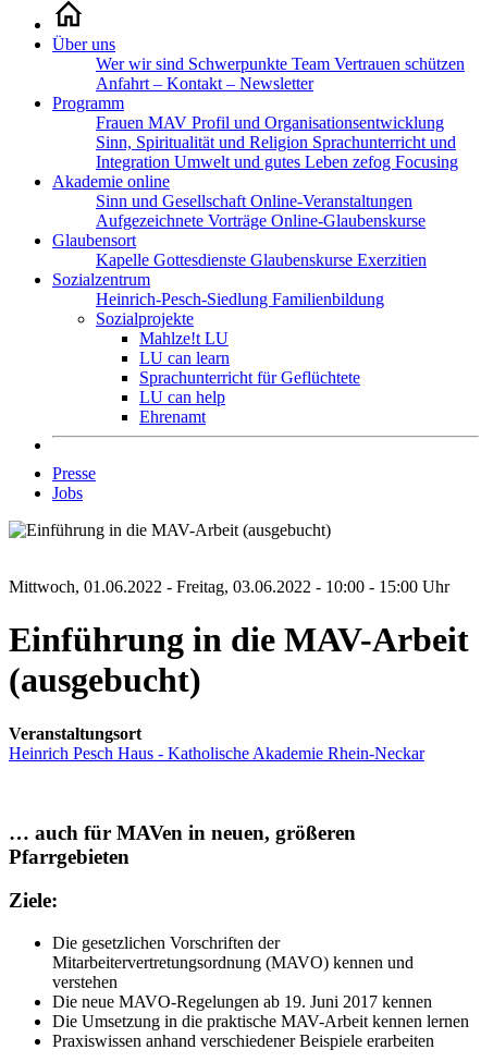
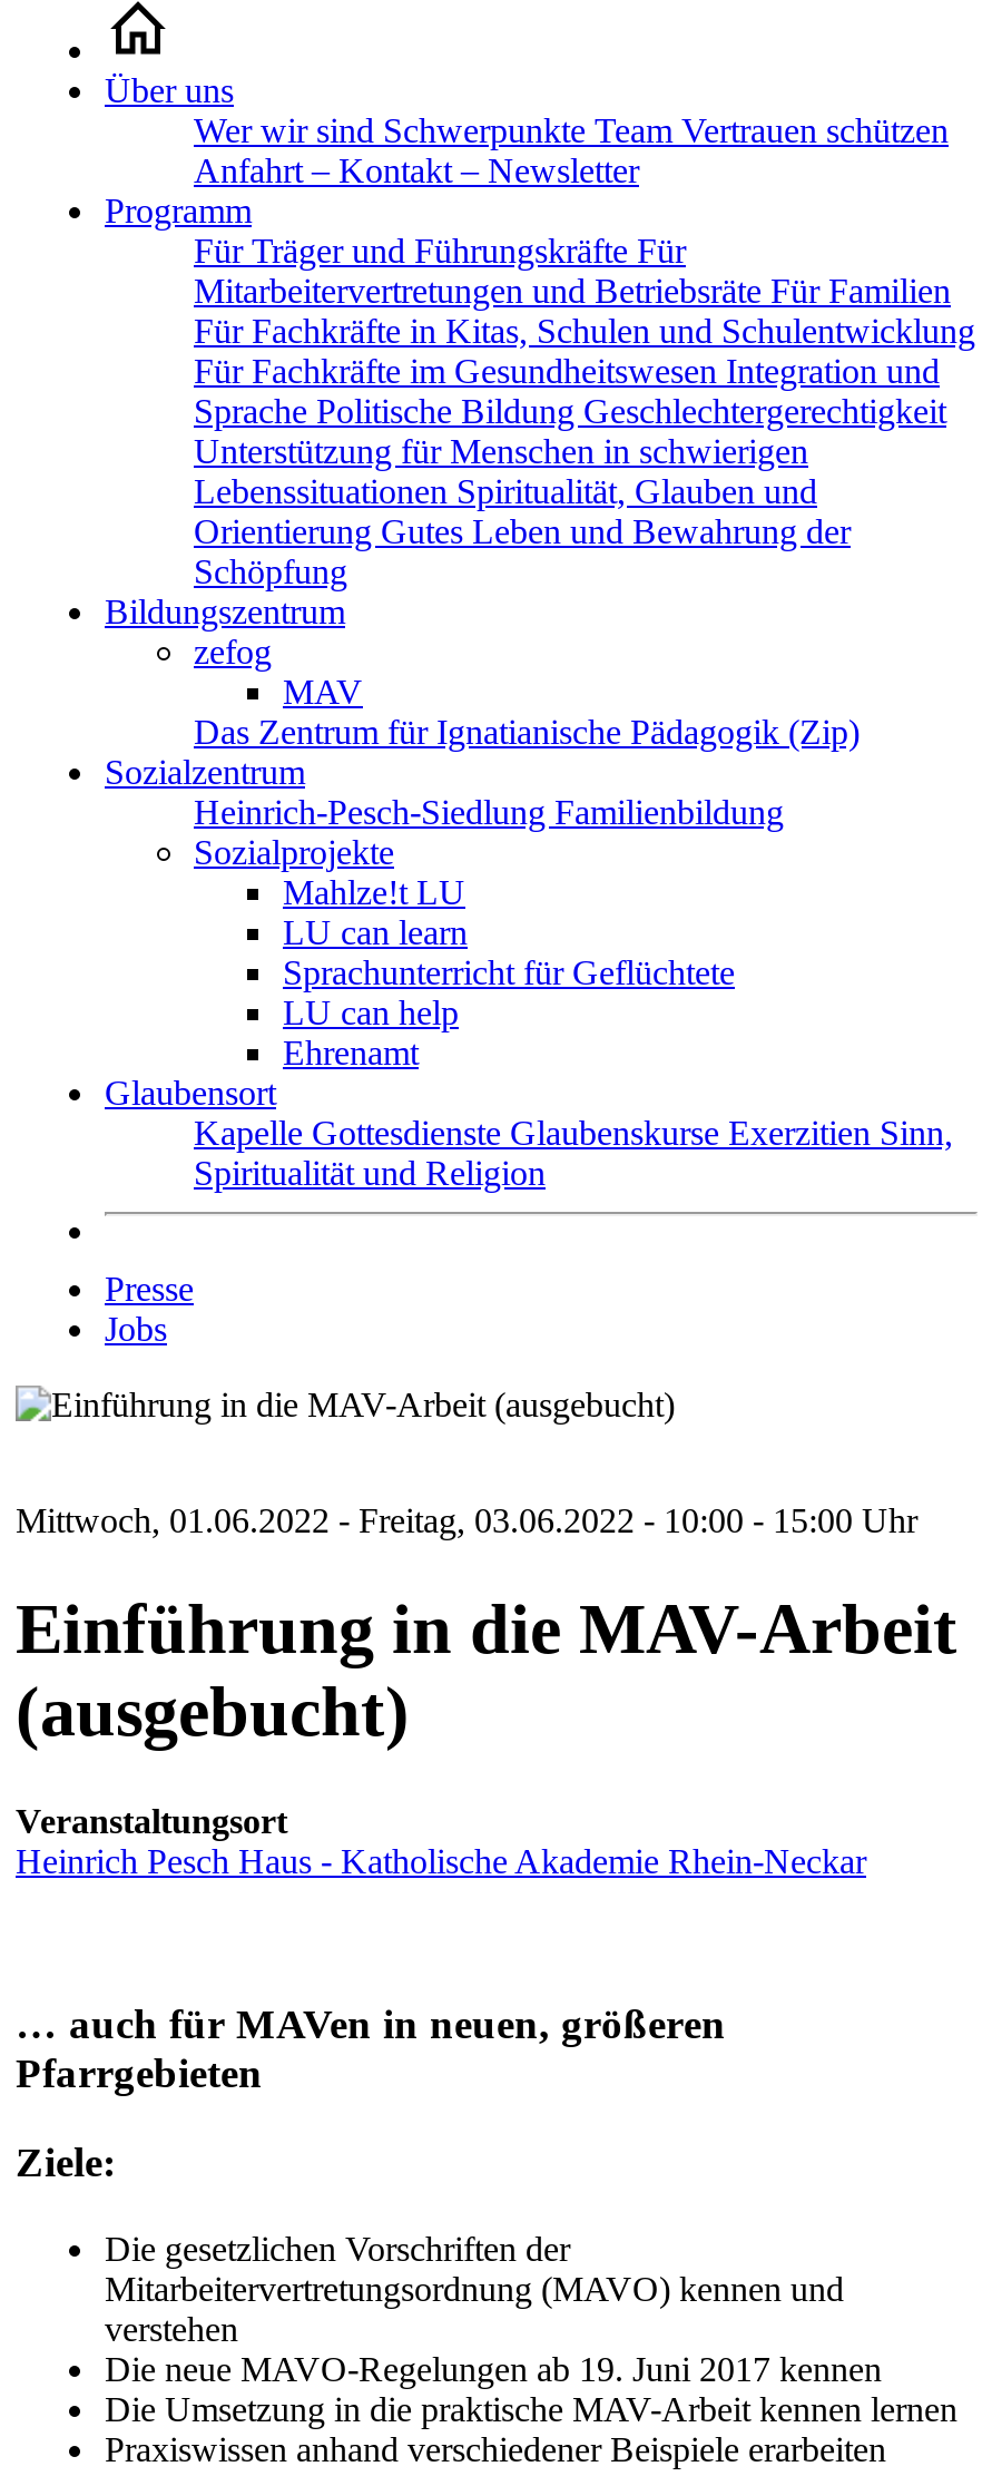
[52,113,458,269] Frauen MAV Profil und Organisationsentwicklung | Sinn, Spiritualität und Religion Sprachunterricht und | Integration Umwelt und gutes Leben zefog Focusing | Akademie online | Sinn und Gesellschaft Online-Veranstaltungen | Aufgezeichnete Vorträge Online-Glaubenskurse | Glaubensort | Kapelle Gottesdienste Glaubenskurse Exerzitien -> [105,232,975,751] Für Träger und Führungskräfte Für | Mitarbeitervertretungen und Betriebsräte Für Familien | Für Fachkräfte in Kitas, Schulen und Schulentwicklung | Für Fachkräfte im Gesundheitswesen Integration und | Sprache Politische Bildung Geschlechtergerechtigkeit | Unterstützung für Menschen in schwierigen | Lebenssituationen Spiritualität, Glauben und | Orientierung Gutes Leben und Bewahrung der | Schöpfung | Bildungszentrum | zefog | MAV | Das Zentrum für Ignatianische Pädagogik (Zip)
none -> [105,1074,953,1192] Glaubensort | Kapelle Gottesdienste Glaubenskurse Exerzitien Sinn, | Spiritualität und Religion

